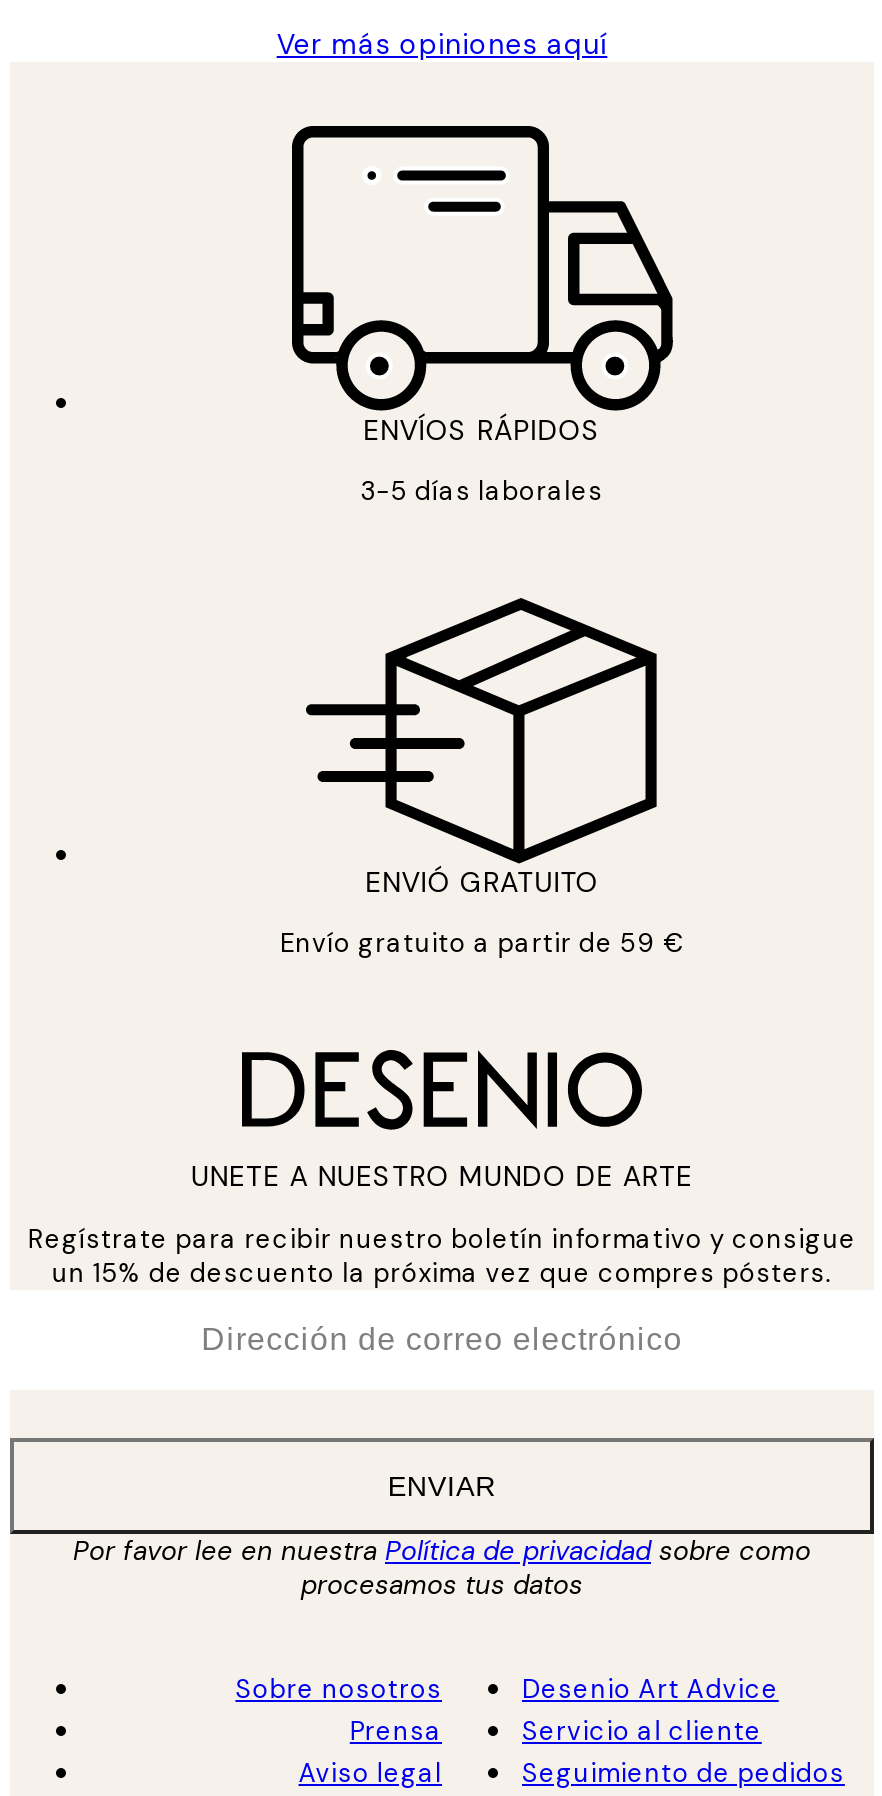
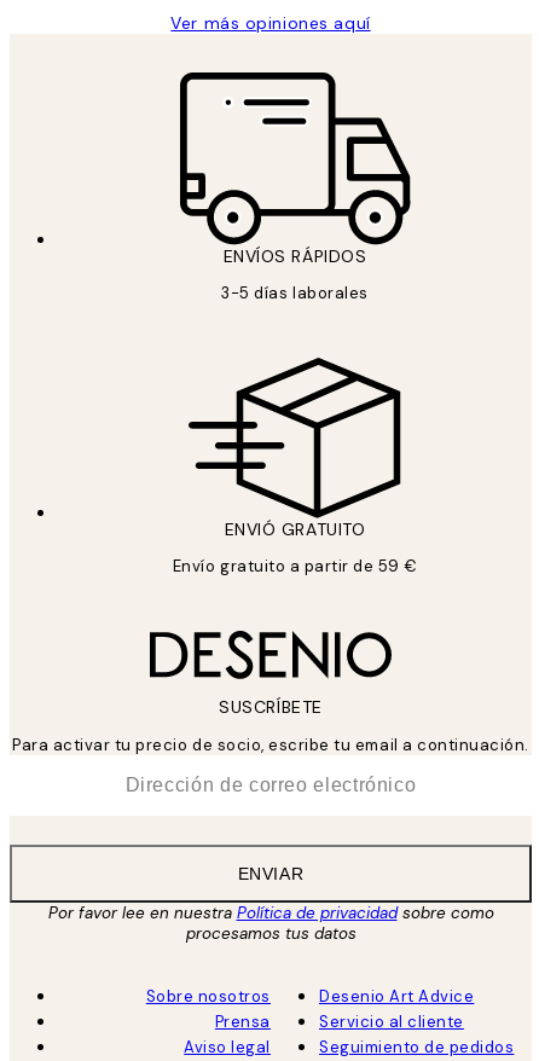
[191,1159,693,1195] UNETE A NUESTRO MUNDO DE ARTE -> [219,697,322,718] SUSCRÍBETE
[28,1223,856,1291] Regístrate para recibir nuestro boletín informativo y consigue | un 15% de descuento la próxima vez que compres pósters. -> [12,735,529,756] Para activar tu precio de socio, escribe tu email a continuación.

